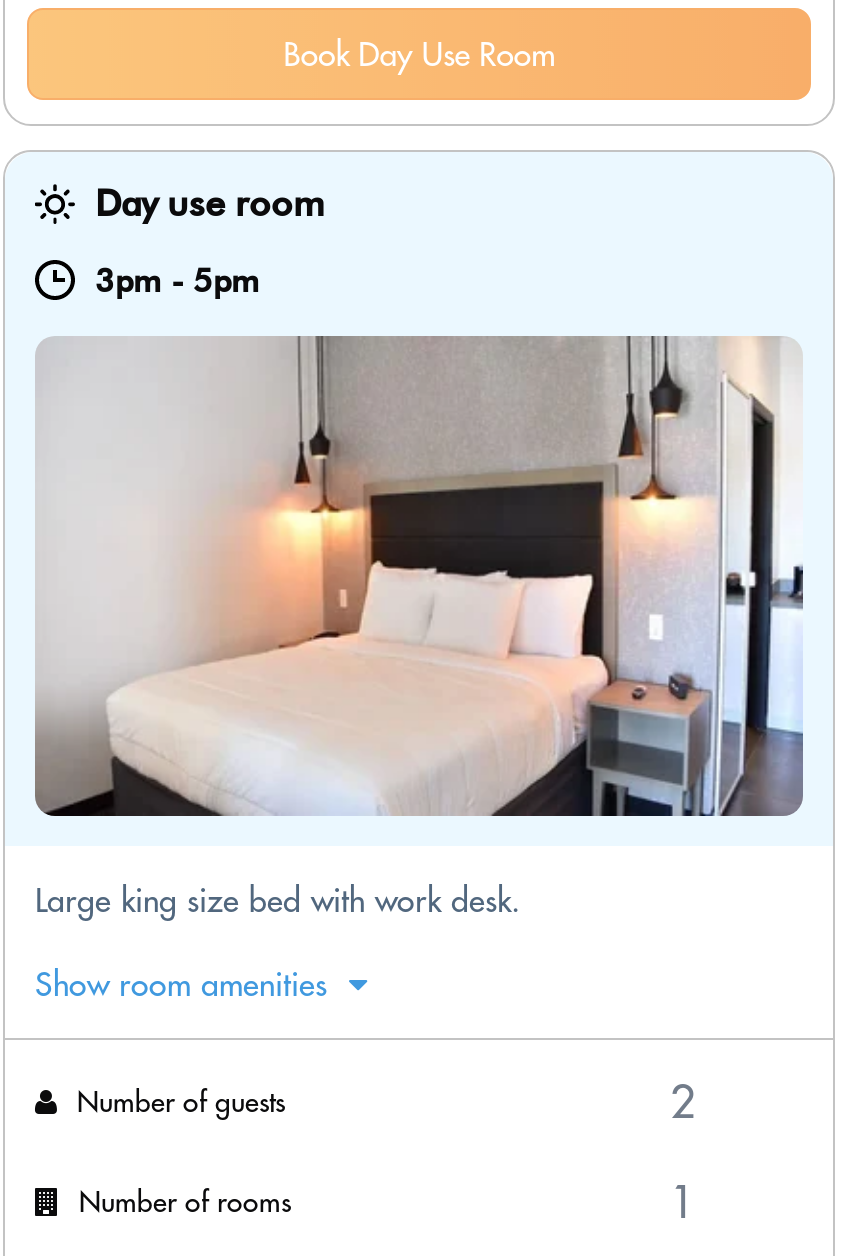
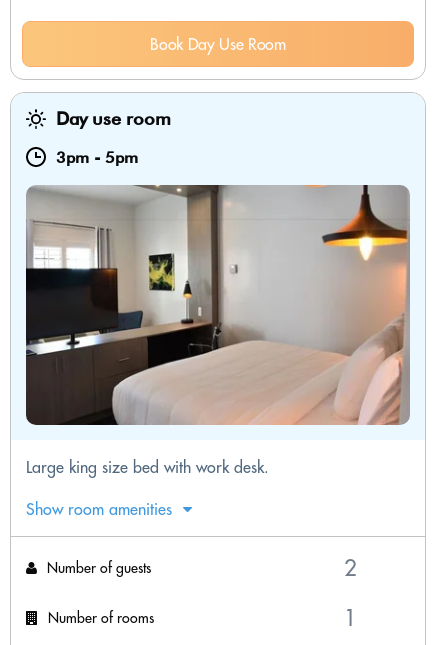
[35,336,803,818] [image] -> [25,184,411,426] [image]

